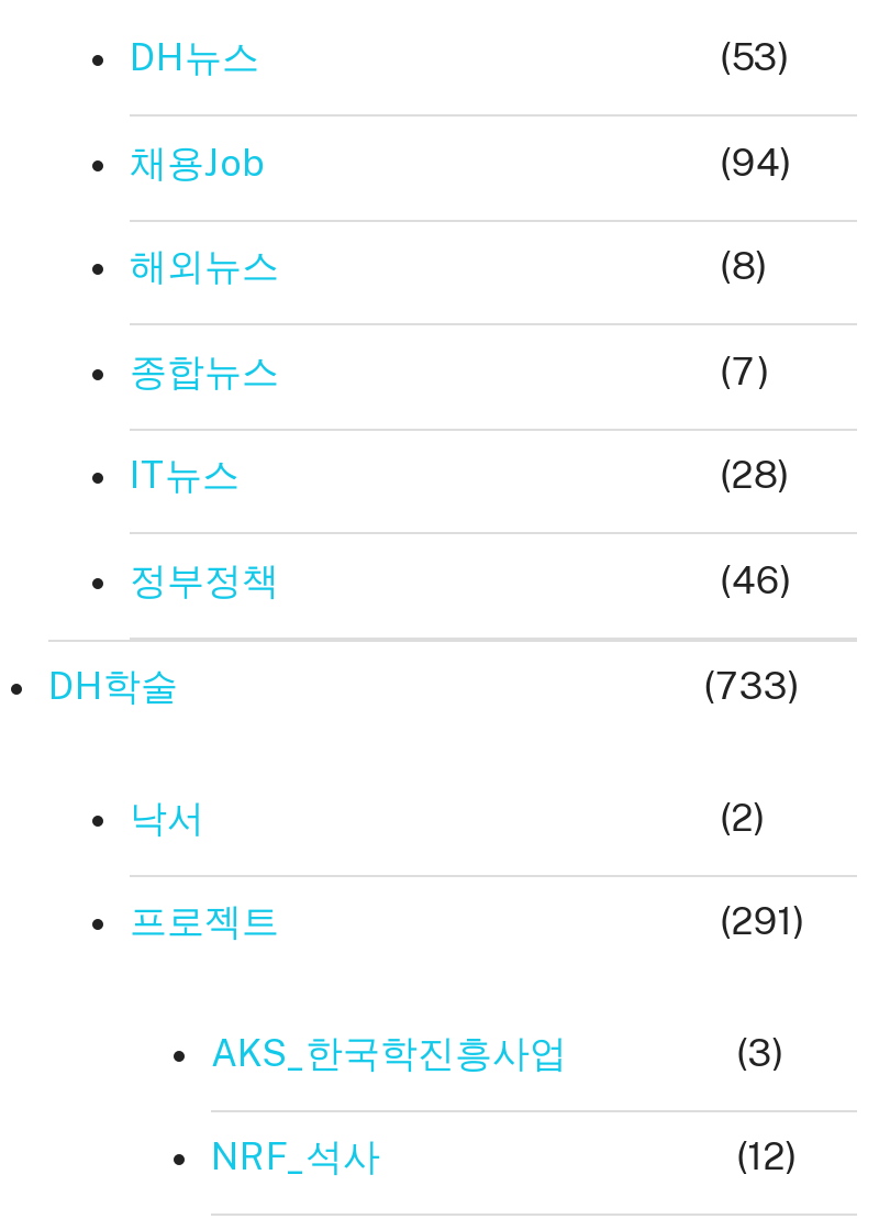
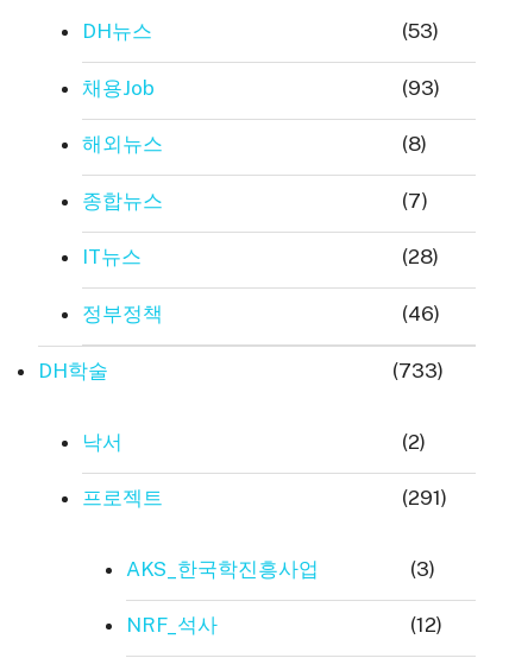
[712,141,791,185] (94) -> [397,75,440,99] (93)

